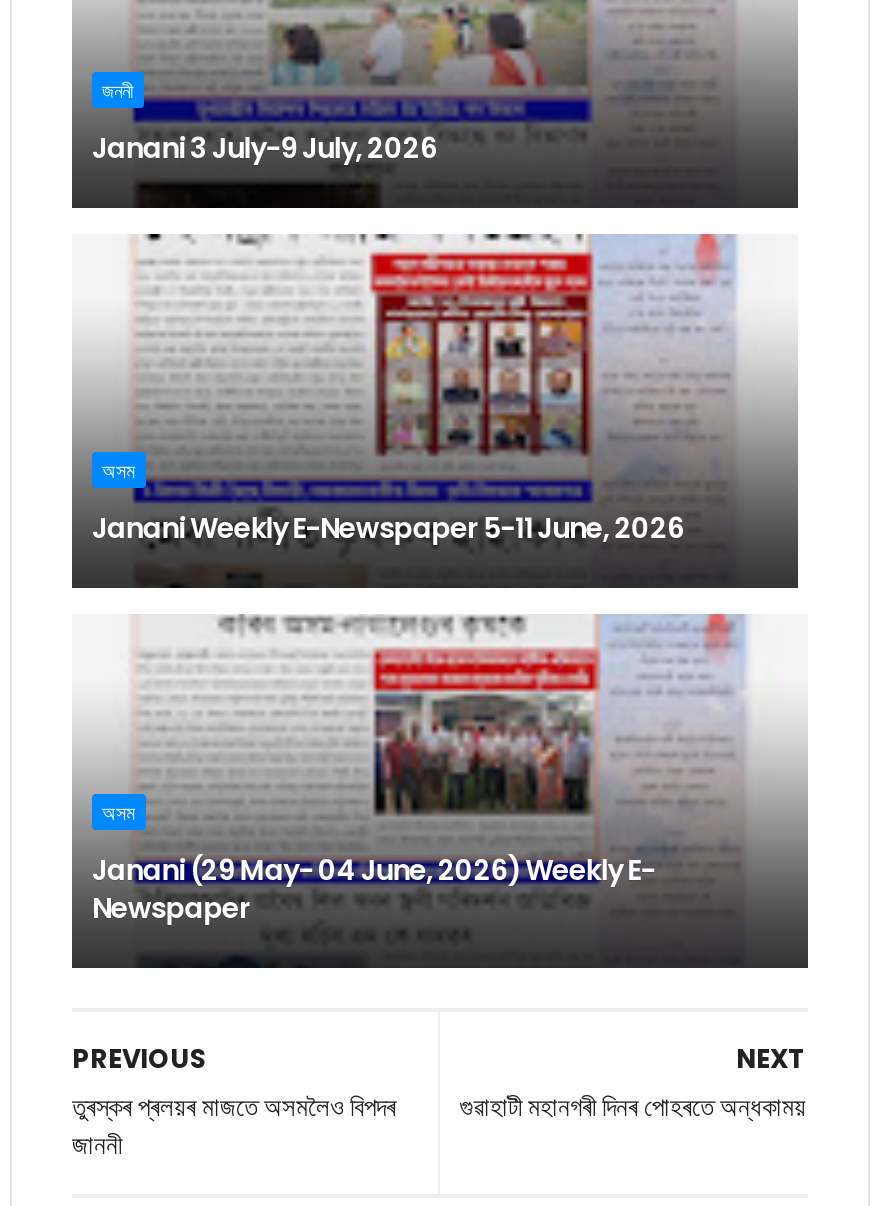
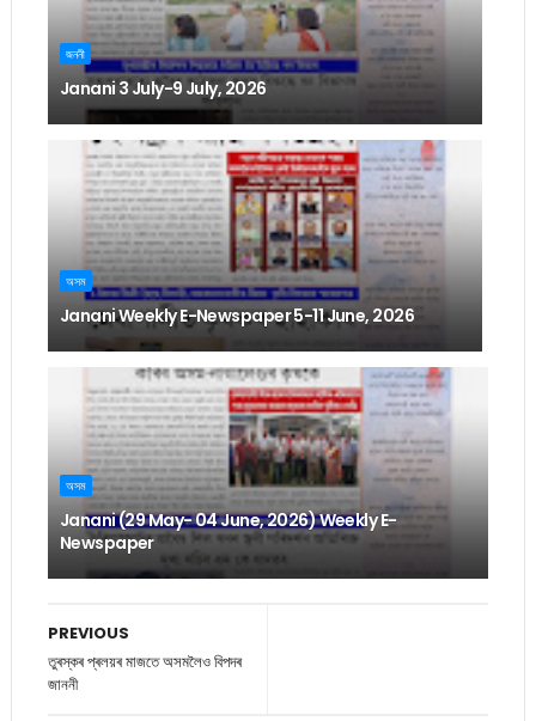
[460,1039,806,1125] NEXT | গুৱাহাটী মহানগৰী দিনৰ পোহৰতে অন্ধকাময় -> none

